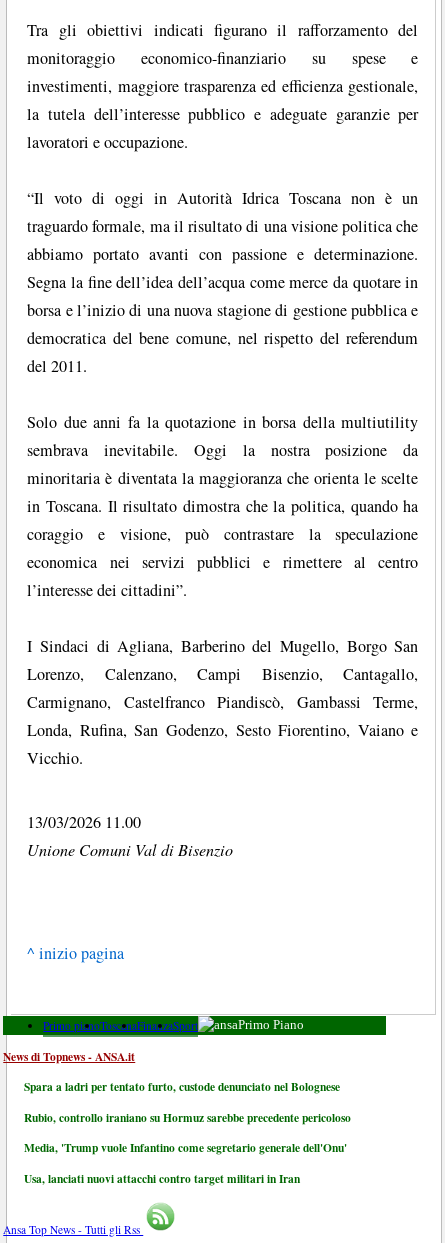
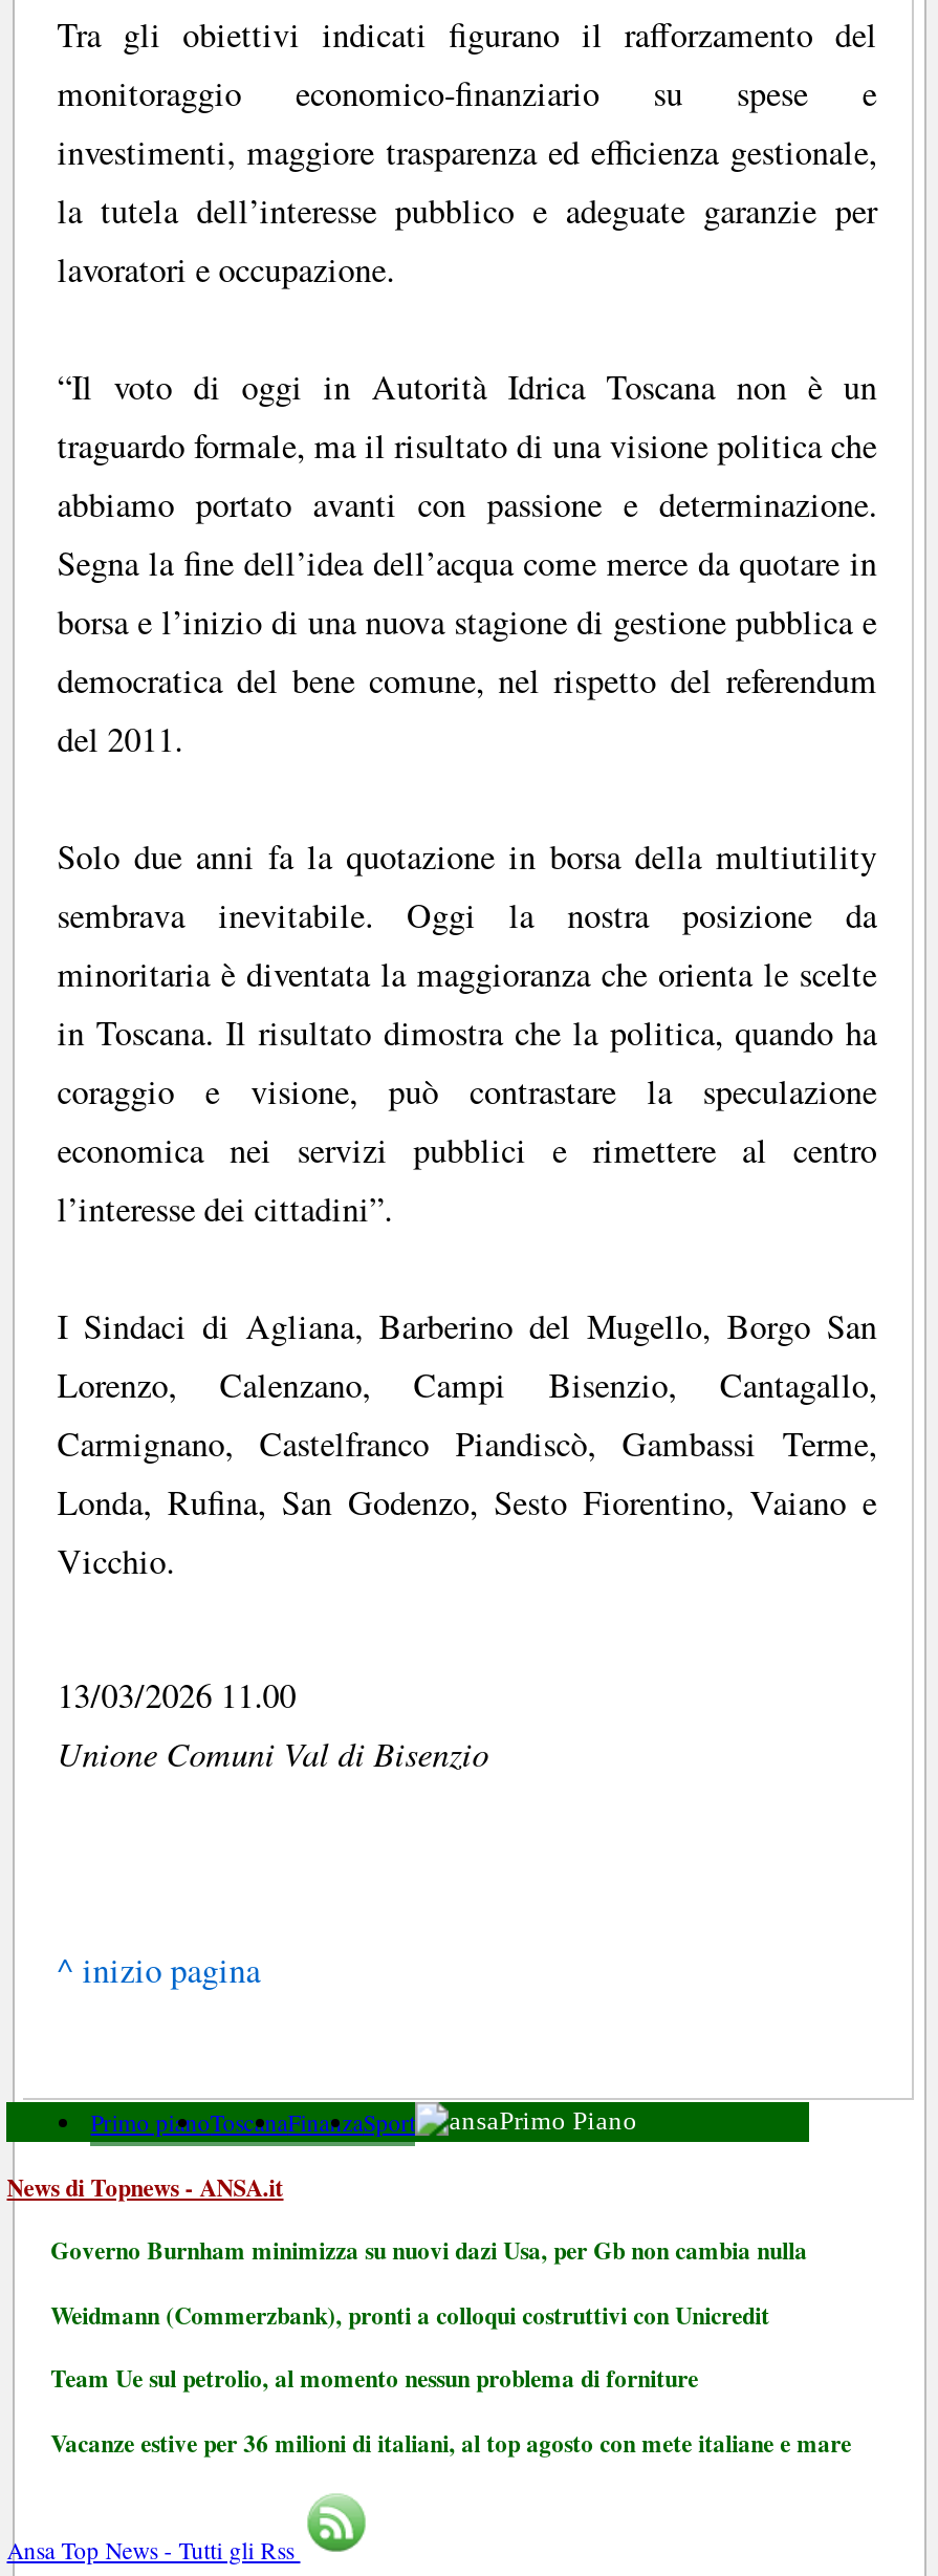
[24,1078,340,1095] Spara a ladri per tentato furto, custode denunciato nel Bolognese -> [51,2233,807,2268] Governo Burnham minimizza su nuovi dazi Usa, per Gb non cambia nulla
[24,1109,351,1126] Rubio, controllo iraniano su Hormuz sarebbe precedente pericoloso -> [51,2296,769,2332] Weidmann (Commerzbank), pronti a colloqui costruttivi con Unicredit
[24,1139,347,1156] Media, 'Trump vuole Infantino come segretario generale dell'Onu' -> [51,2360,698,2396] Team Ue sul petrolio, al momento nessun problema di forniture
[24,1169,300,1186] Usa, lanciati nuovi attacchi contro target militari in Iran -> [51,2424,851,2460] Vacanze estive per 36 milioni di italiani, al top agosto con mete italiane e mare

